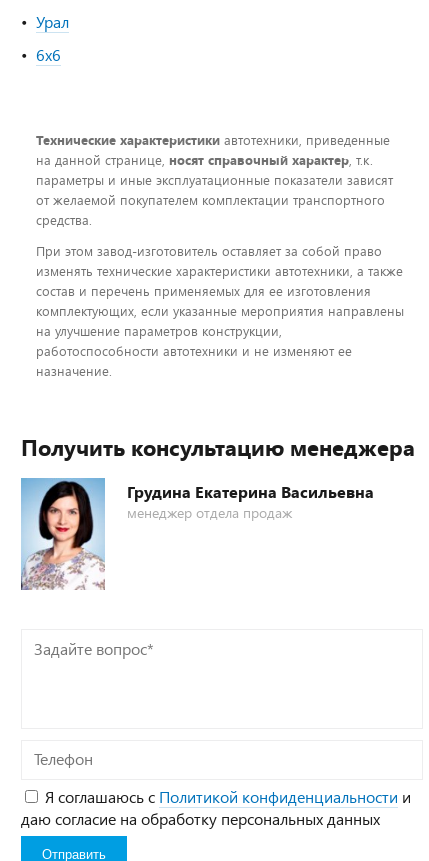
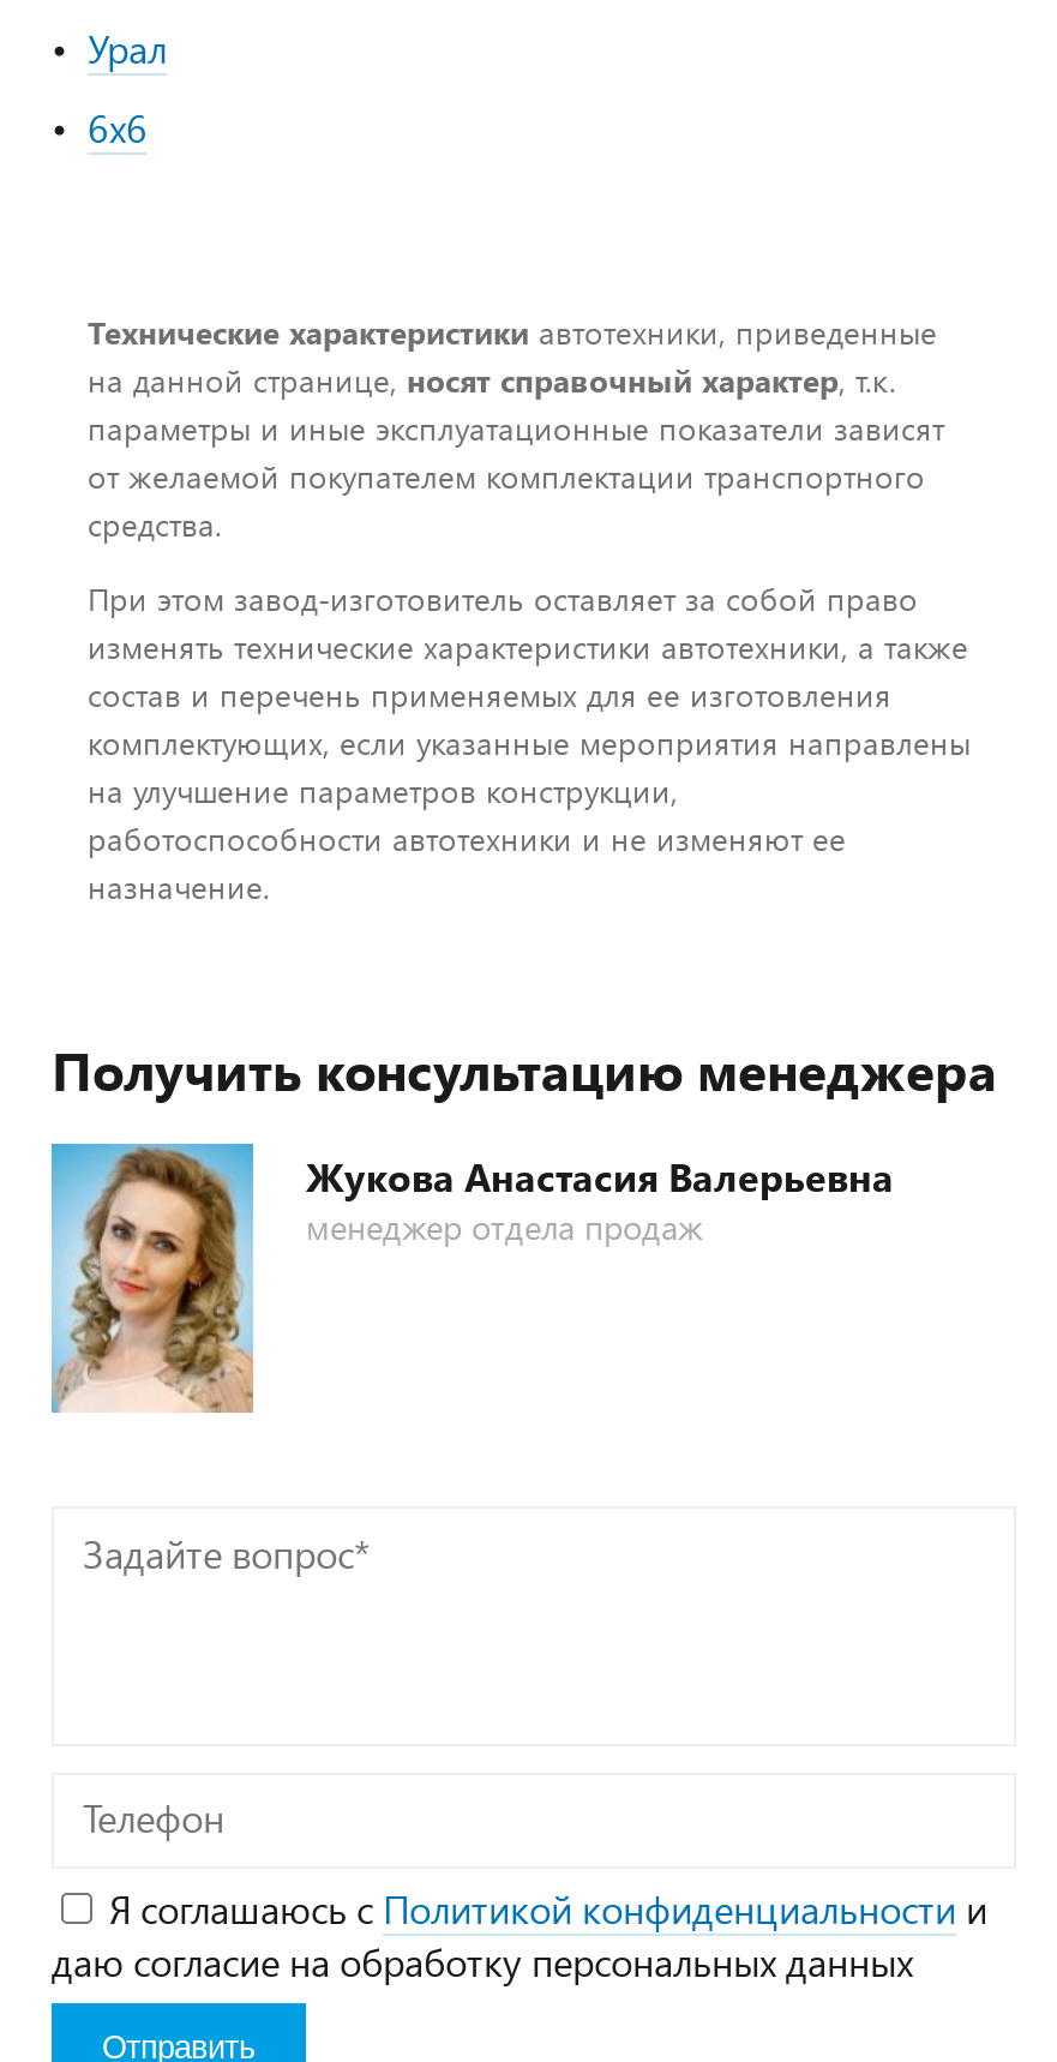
[20,478,374,590] [image] | Грудина Екатерина Васильевна -> [49,1146,894,1415] [image] | Жукова Анастасия Валерьевна

